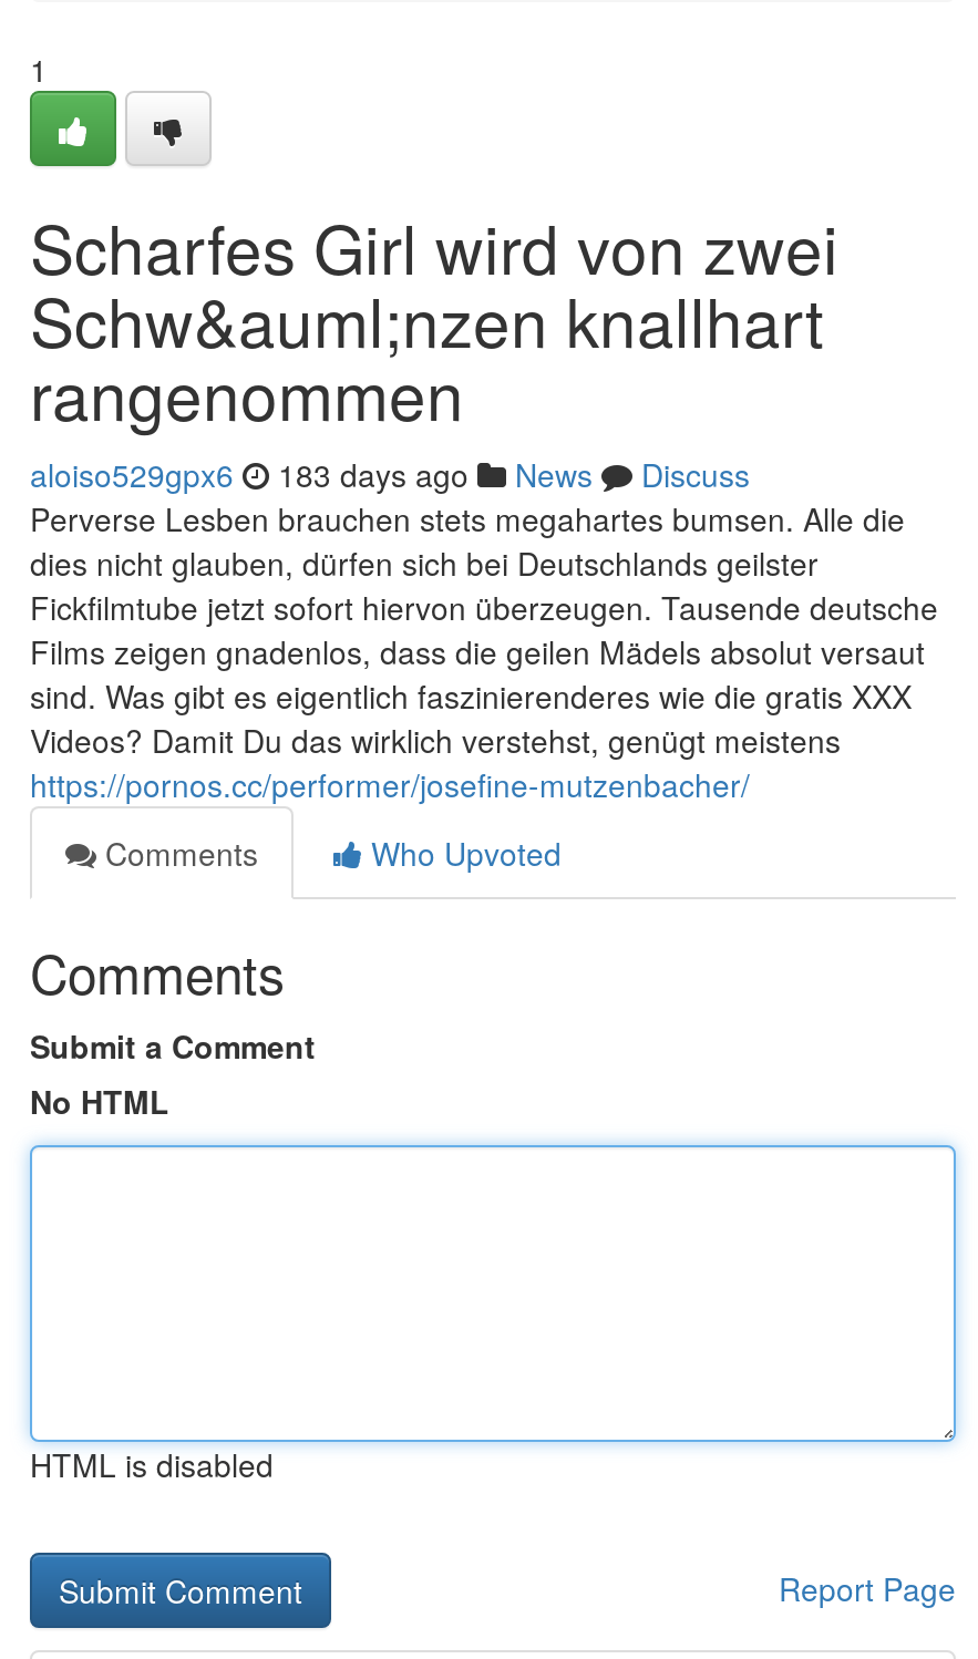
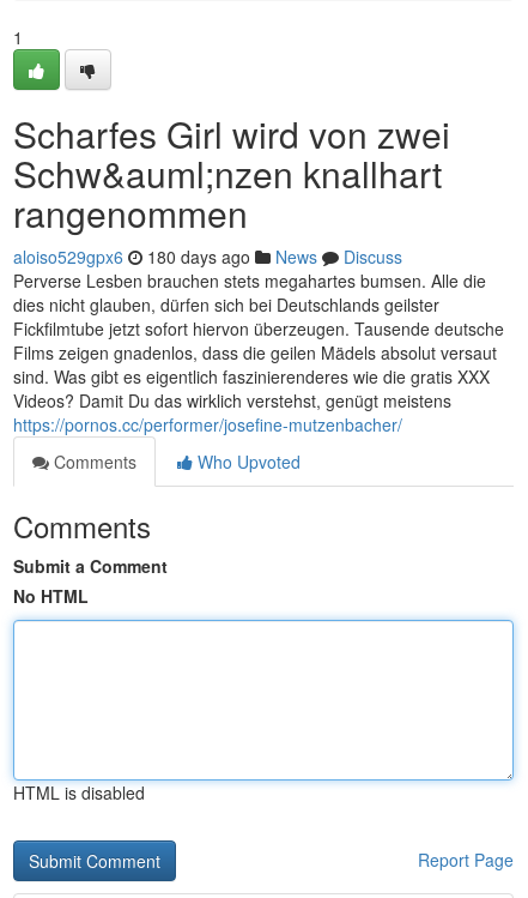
[30,452,750,496] aloiso529gpx6 183 days ago News Discuss -> [13,245,402,269] aloiso529gpx6 180 days ago News Discuss

